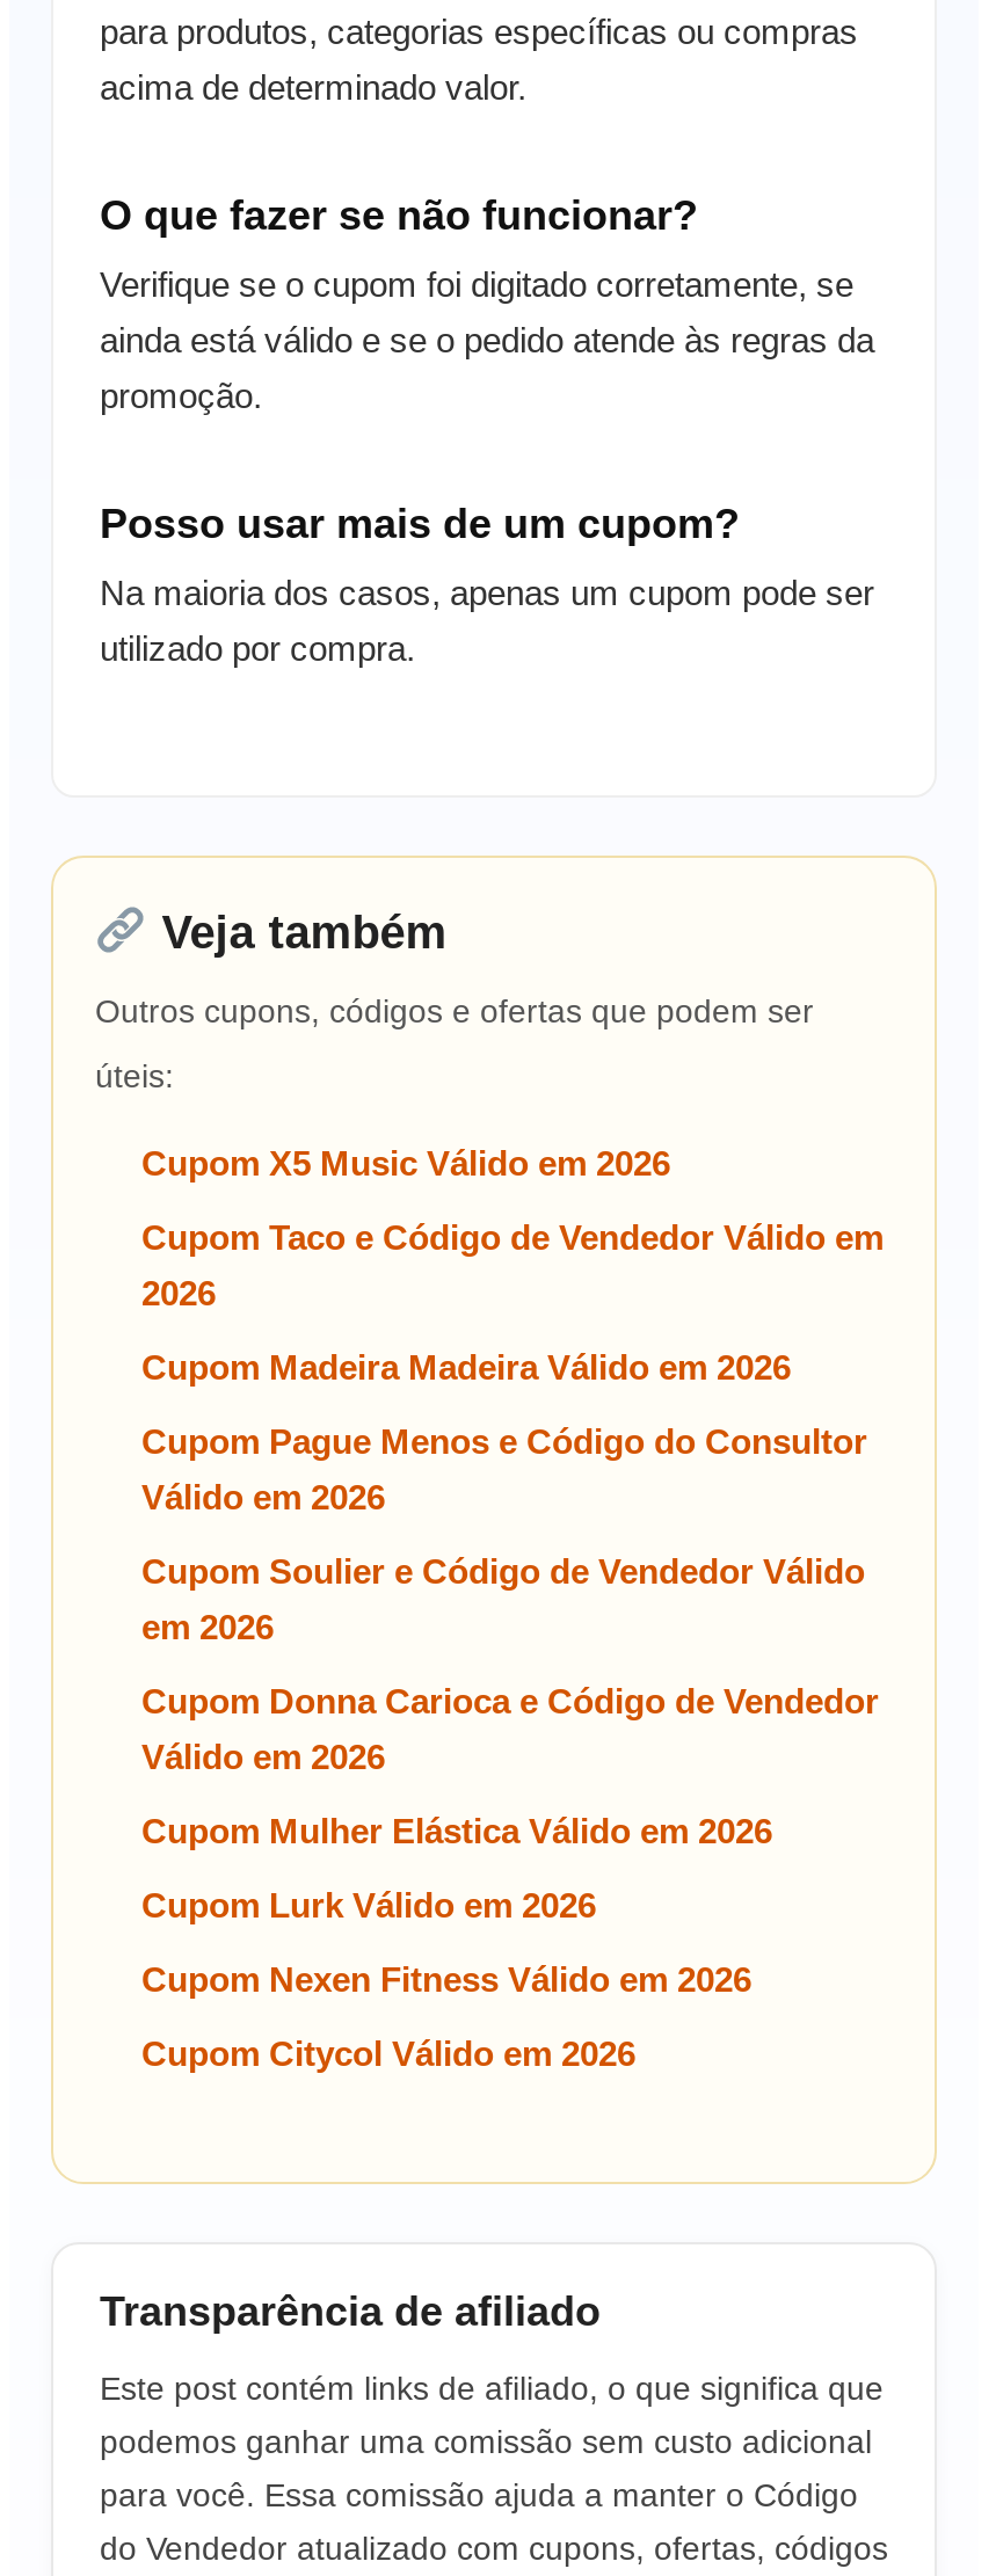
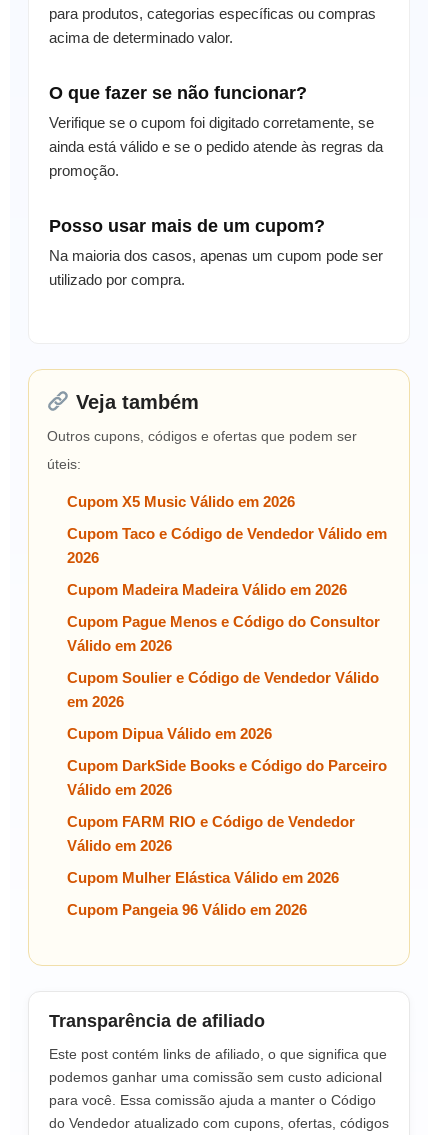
[141,1680,879,1719] Cupom Donna Carioca e Código de Vendedor -> [67,725,387,830] Cupom Dipua Válido em 2026 | Cupom DarkSide Books e Código do Parceiro | Válido em 2026 | Cupom FARM RIO e Código de Vendedor
moved [141,1736,772,1849] -> [67,837,339,886]: Válido em 2026 | Cupom Mulher Elástica Válido em 2026
[141,1884,751,2072] Cupom Lurk Válido em 2026 | Cupom Nexen Fitness Válido em 2026 | Cupom Citycol Válido em 2026 -> [67,901,307,918] Cupom Pangeia 96 Válido em 2026

